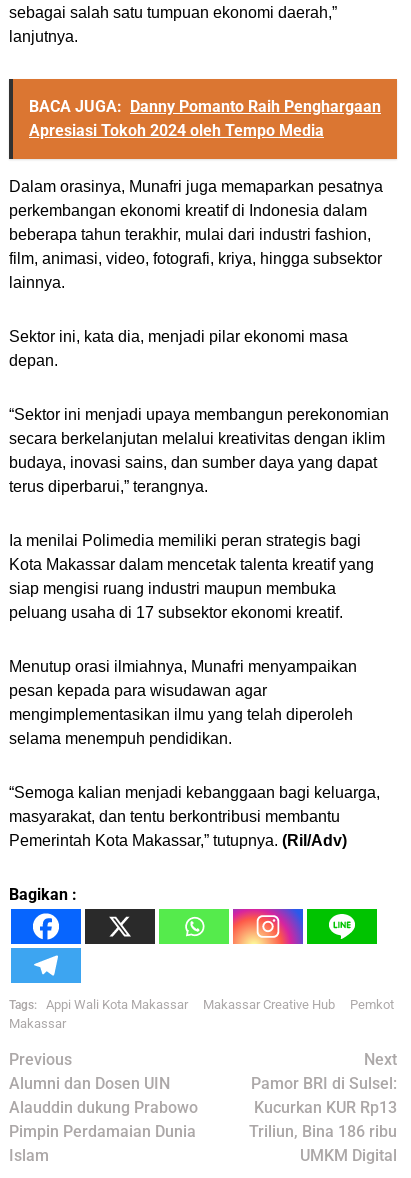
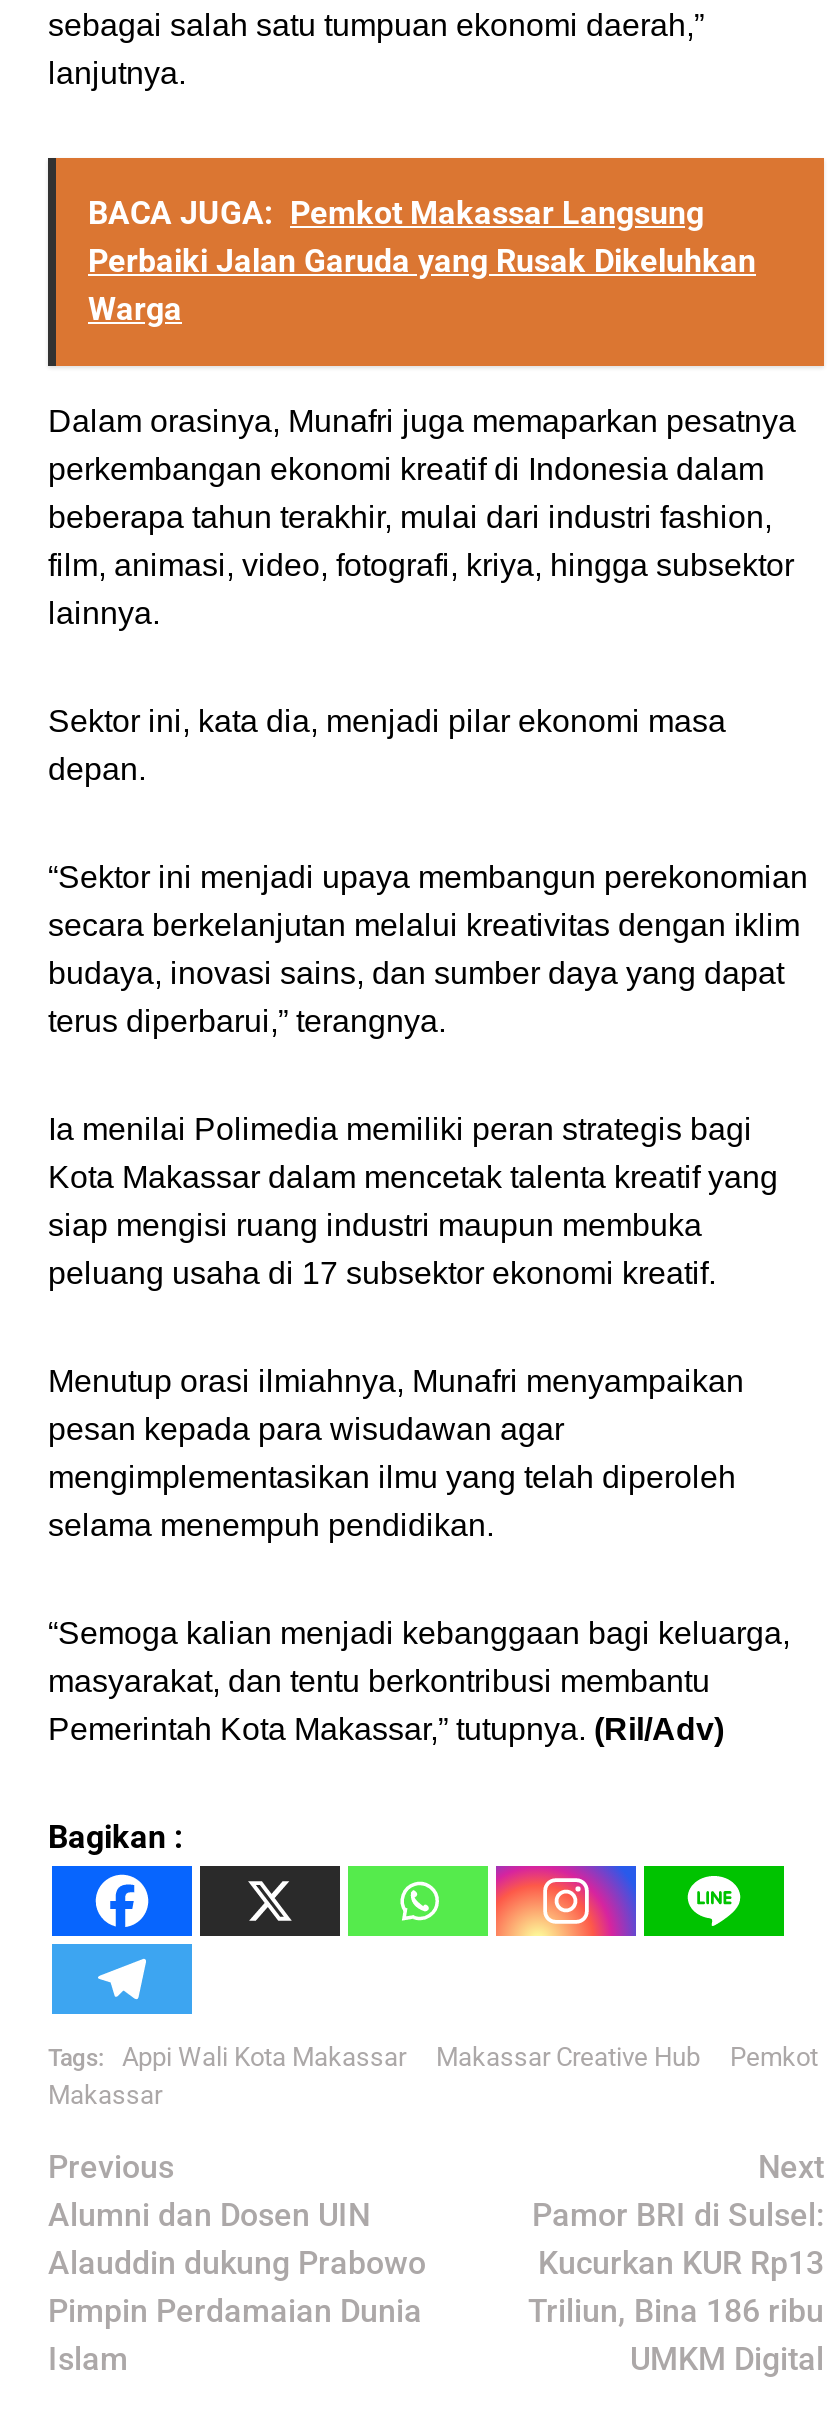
[29,97,381,140] BACA JUGA: Danny Pomanto Raih Penghargaan | Apresiasi Tokoh 2024 oleh Tempo Media -> [88,194,756,328] BACA JUGA: Pemkot Makassar Langsung | Perbaiki Jalan Garuda yang Rusak Dikeluhkan | Warga

